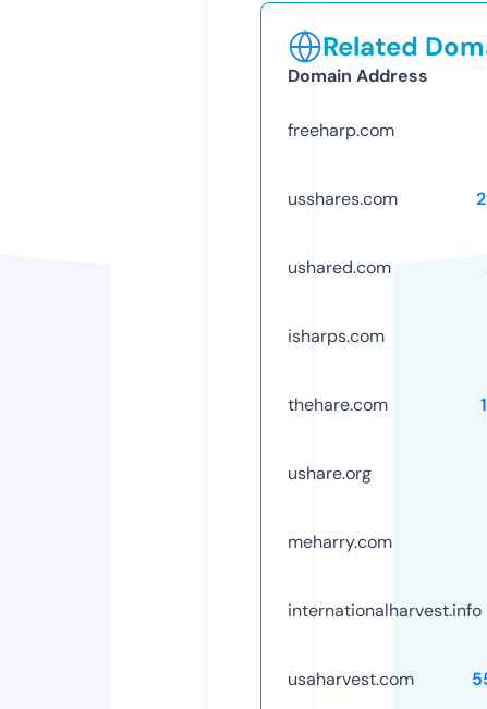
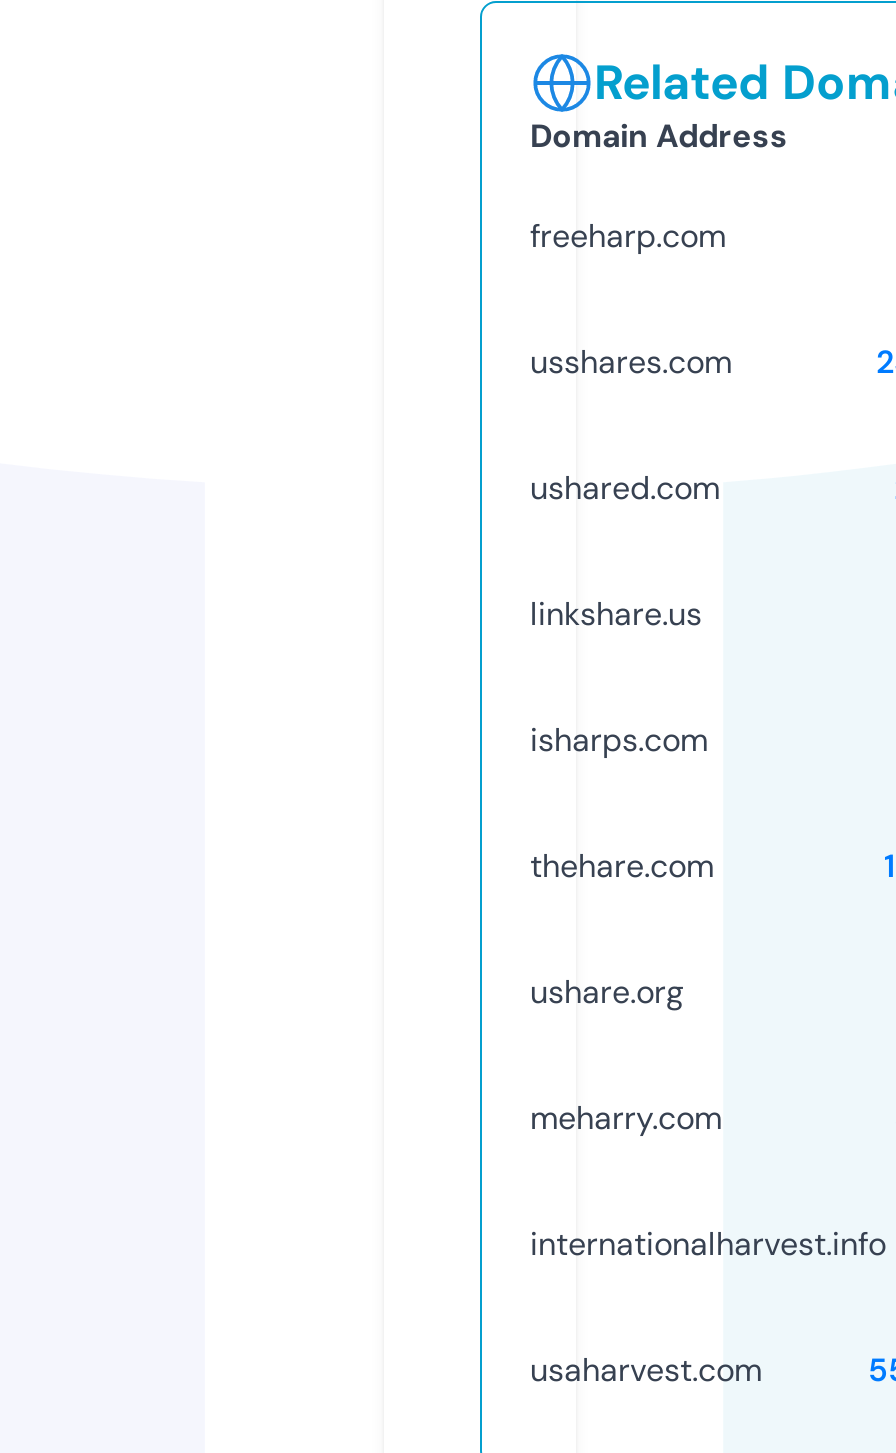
none -> [530,593,702,635] linkshare.us

